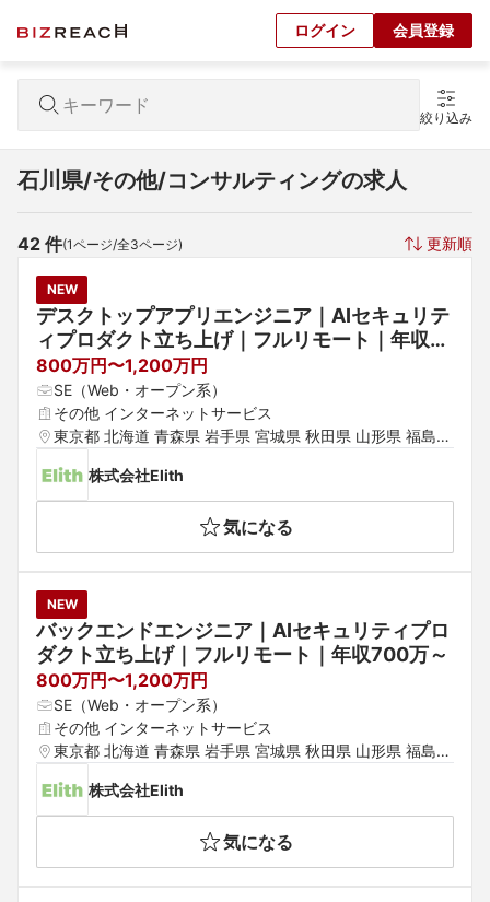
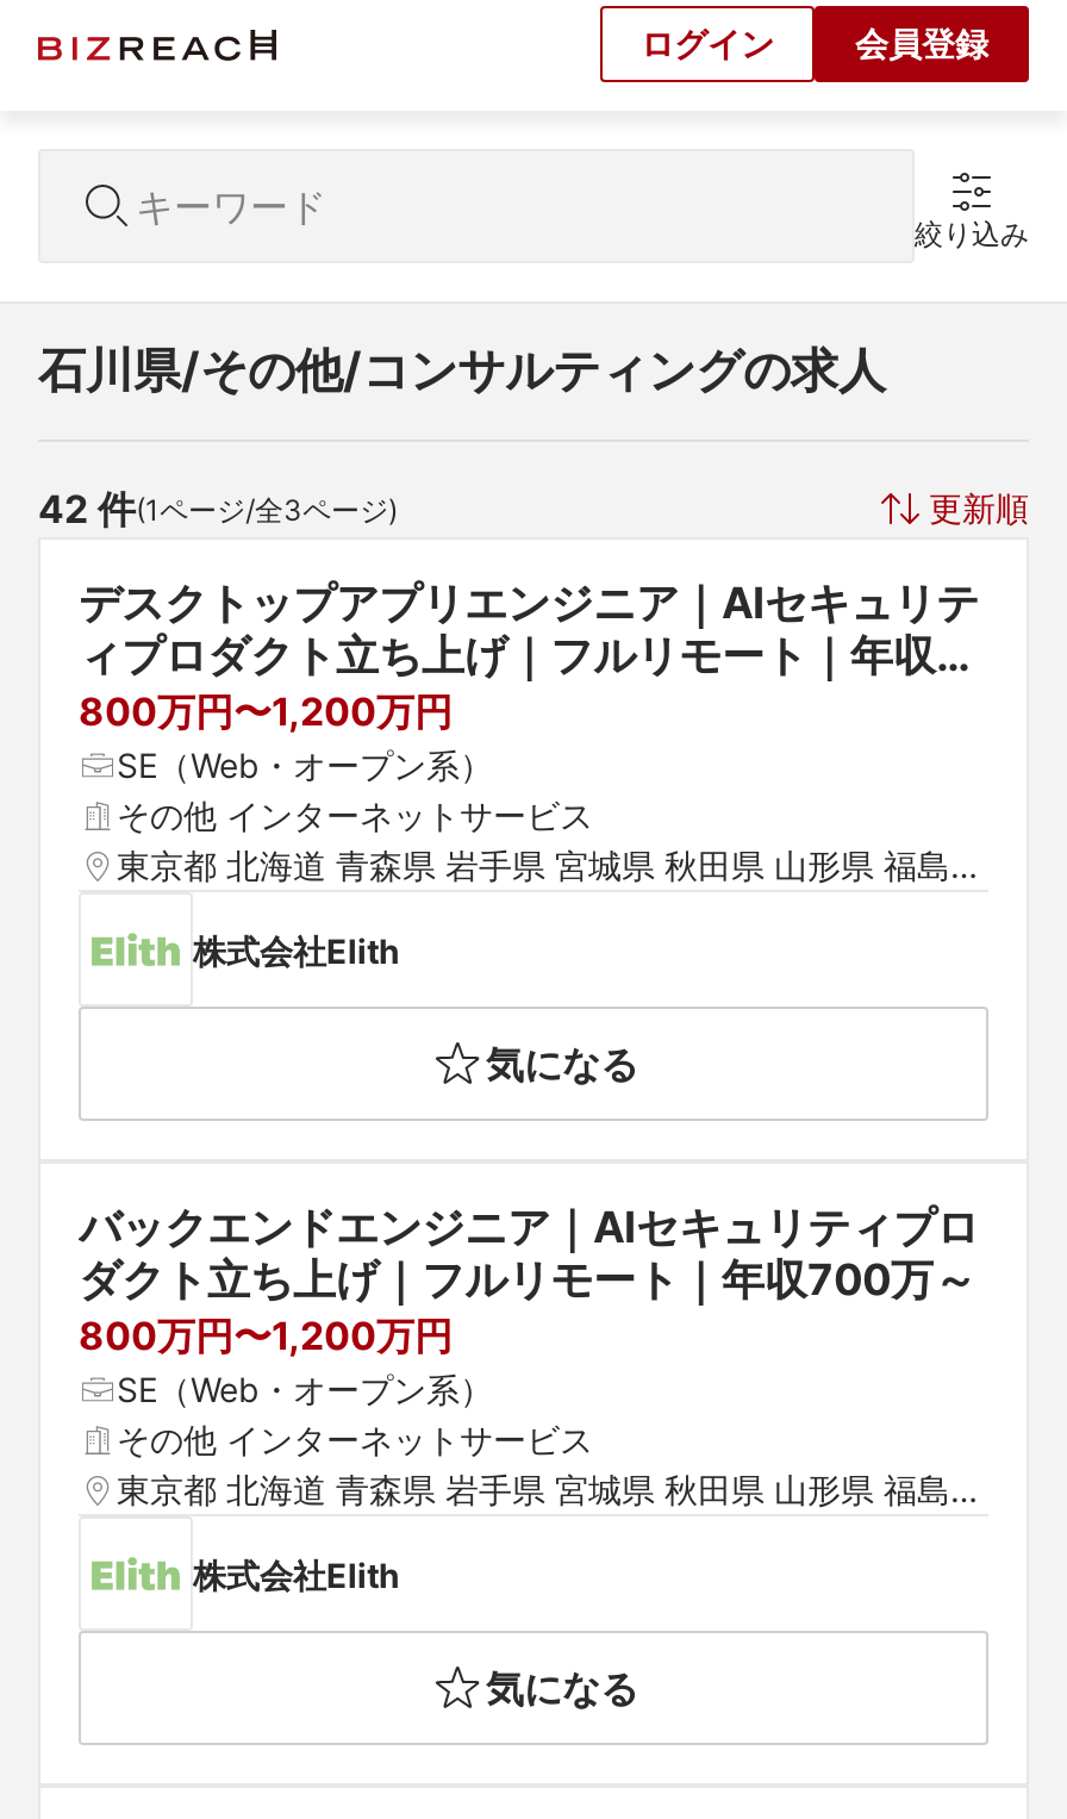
[46,281,77,297] NEW -> none
[46,596,77,612] NEW -> none

